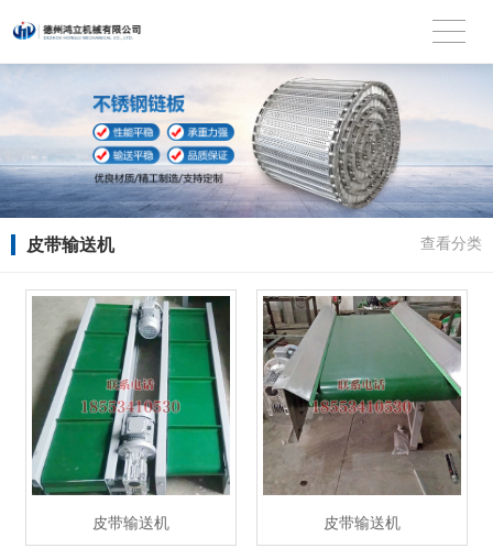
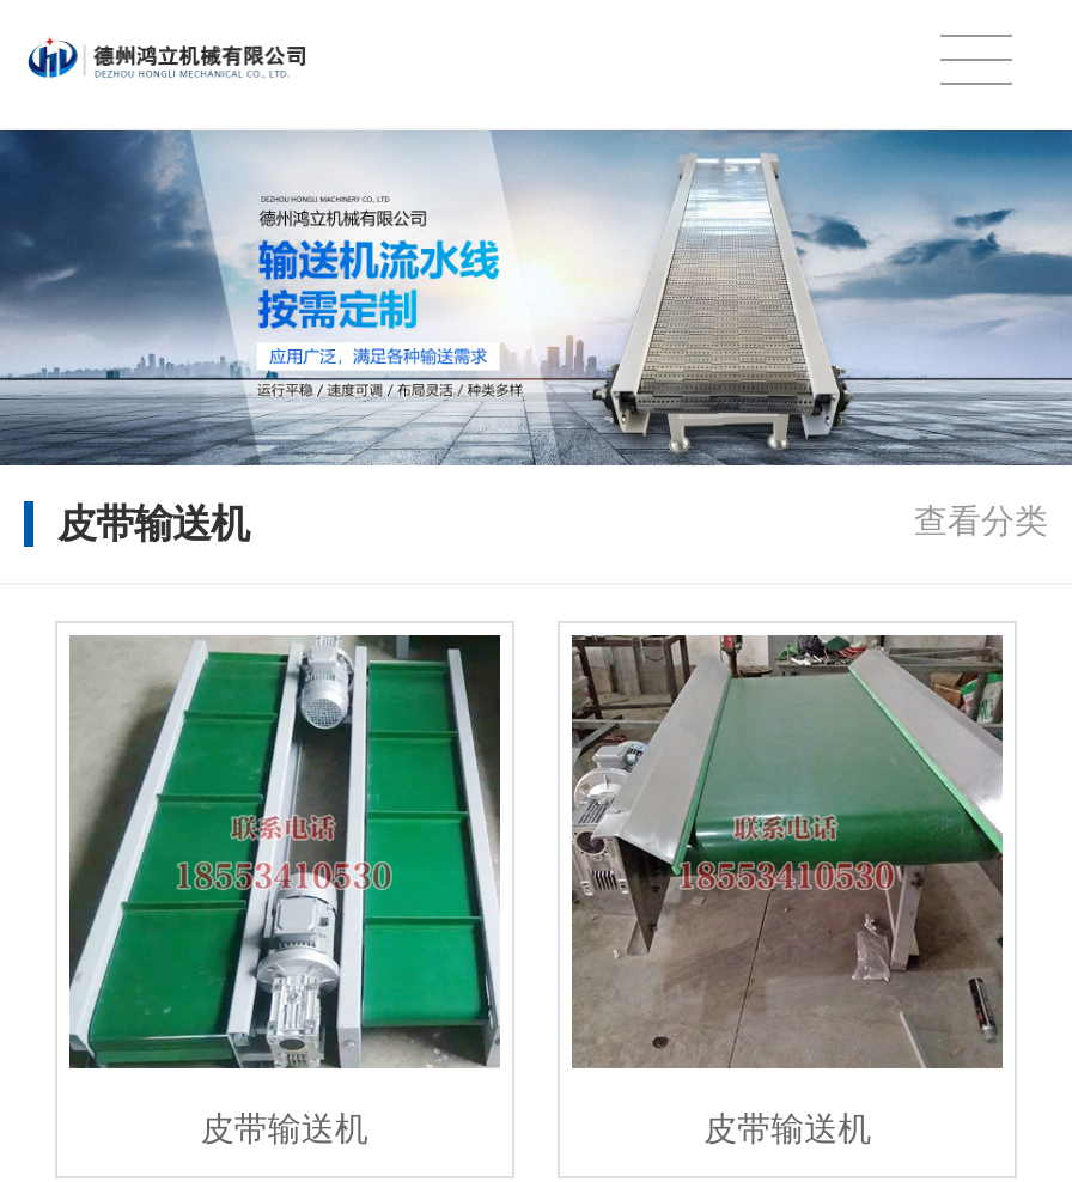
[3,65,490,218] [image] -> [7,130,1065,465] [image]

